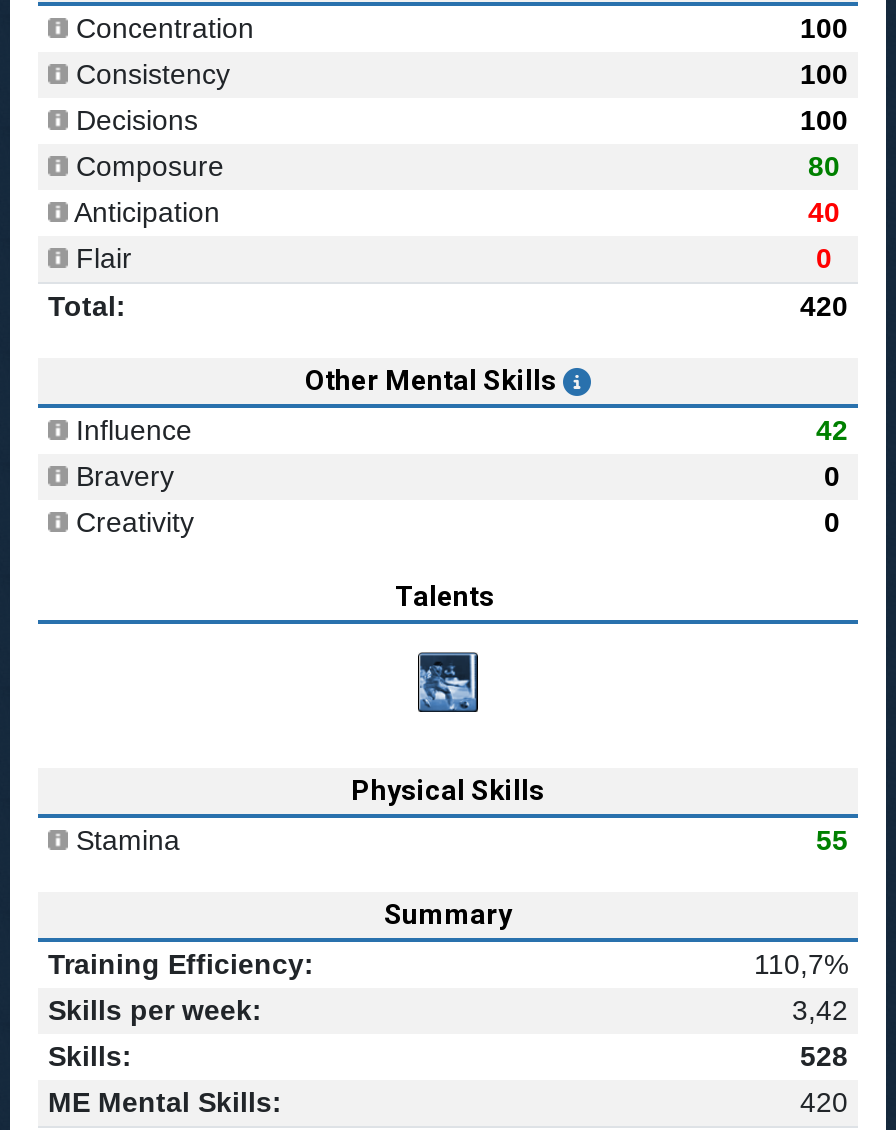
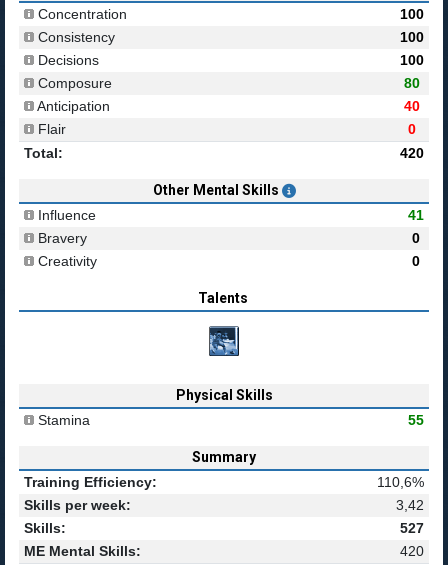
[816,414,848,446] 42 -> [408,207,424,223] 41
[754,948,848,980] 110,7% -> [377,474,424,490] 110,6%
[800,1040,848,1072] 528 -> [400,520,424,536] 527

